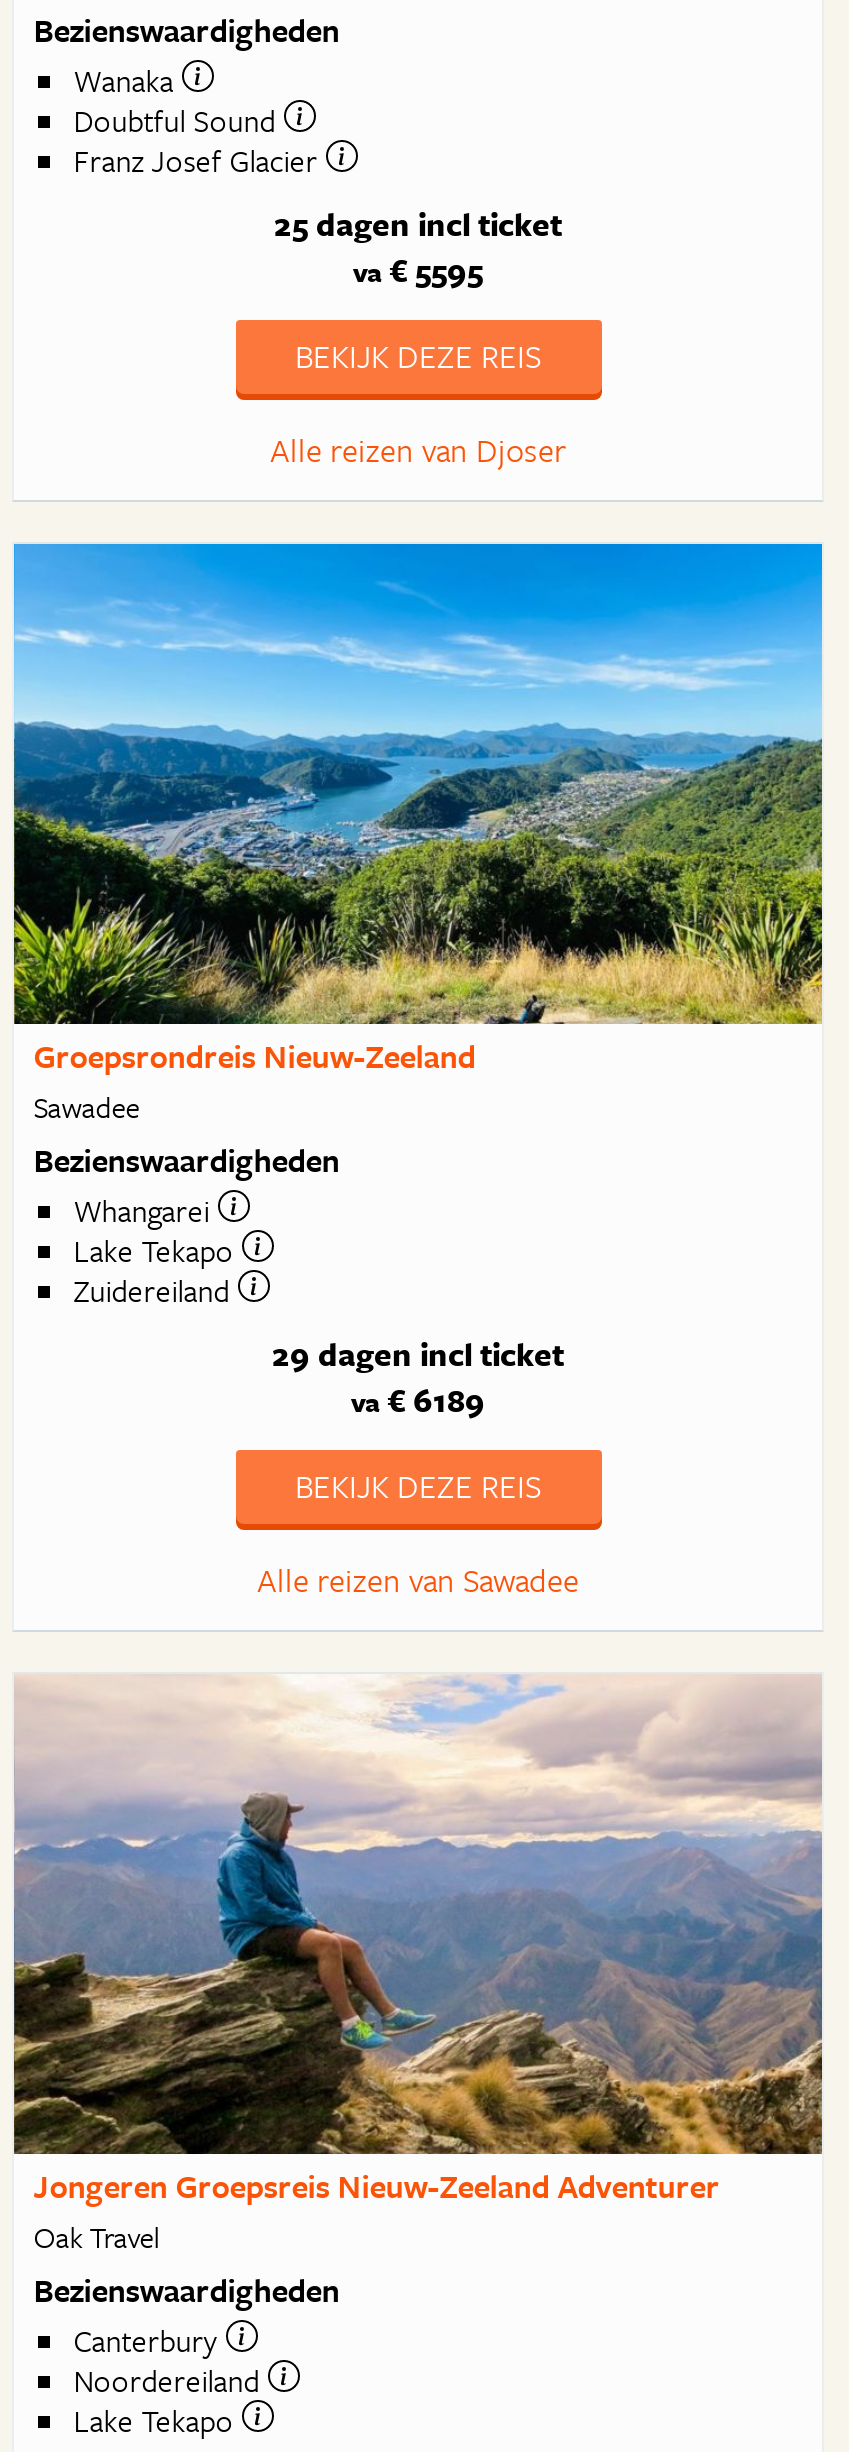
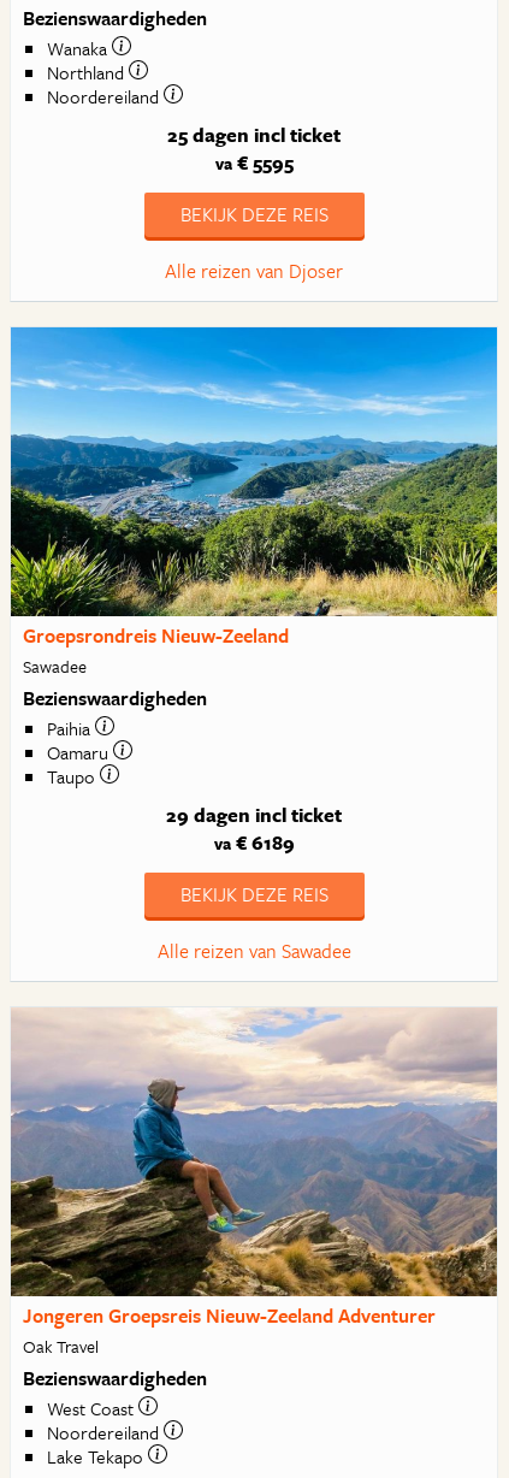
[74,99,326,183] Doubtful Sound | Franz Josef Glacier -> [47,59,163,110] Northland | Noordereiland
[74,1189,242,1313] Whangarei | Lake Tekapo | Zuidereiland -> [47,715,113,790] Paihia | Oamaru | Taupo
[74,2319,226,2363] Canterbury -> [47,1395,138,1422] West Coast

